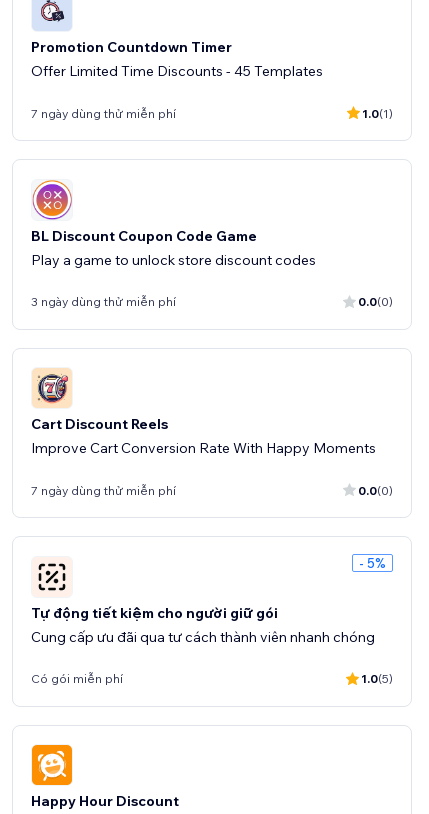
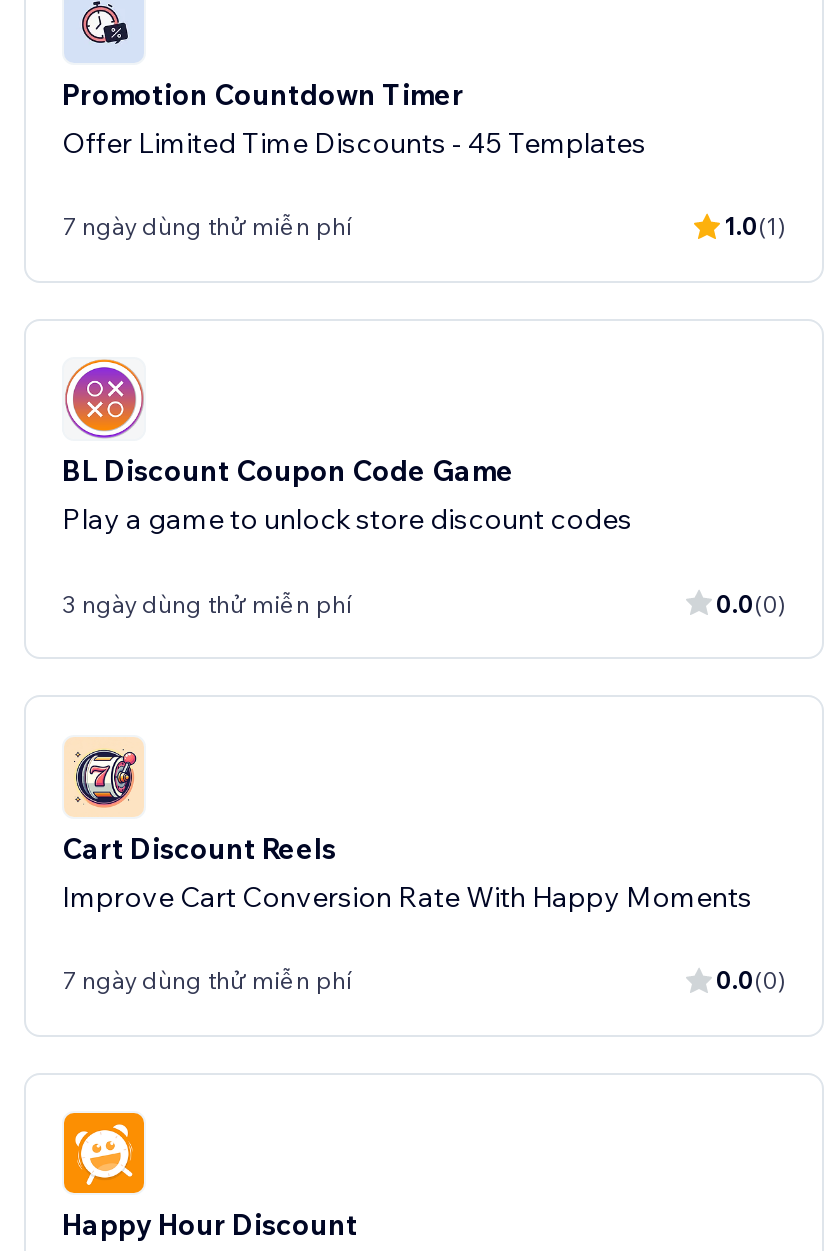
[31,555,393,686] [image] | - 5% | Tự động tiết kiệm cho người giữ gói | Cung cấp ưu đãi qua tư cách thành viên nhanh chóng | Có gói miễn phí | 1.0(5) -> none

